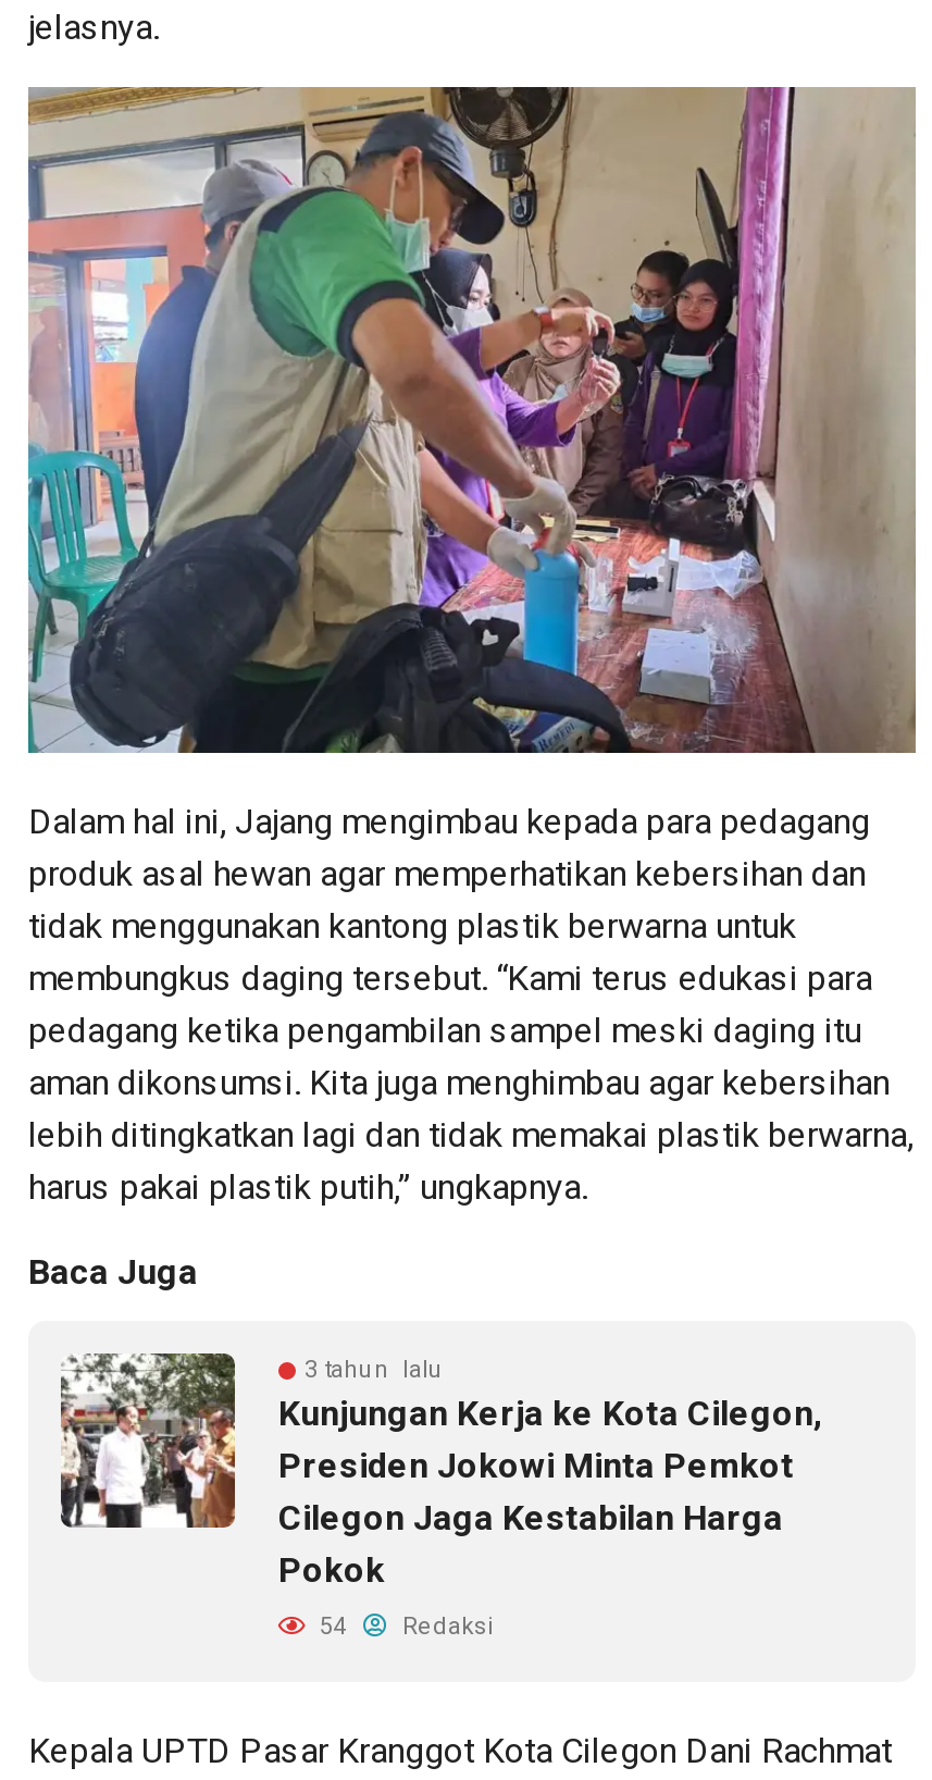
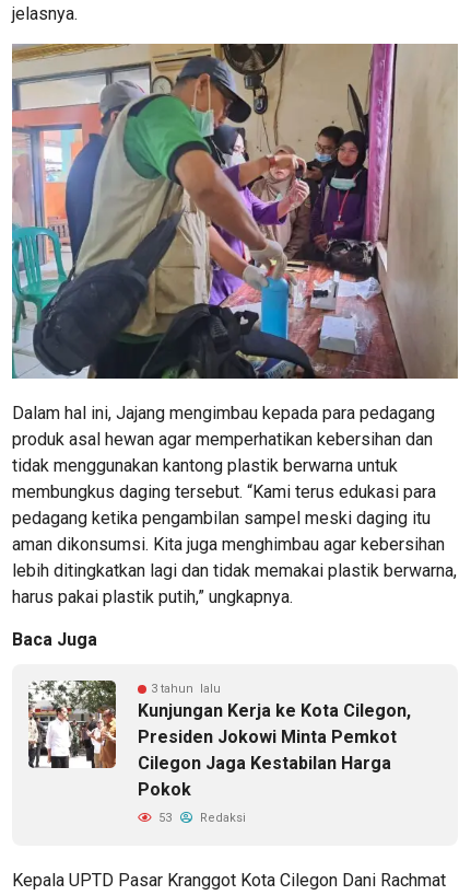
[313,1612,494,1641] 54 Redaksi -> [155,811,246,825] 53 Redaksi

